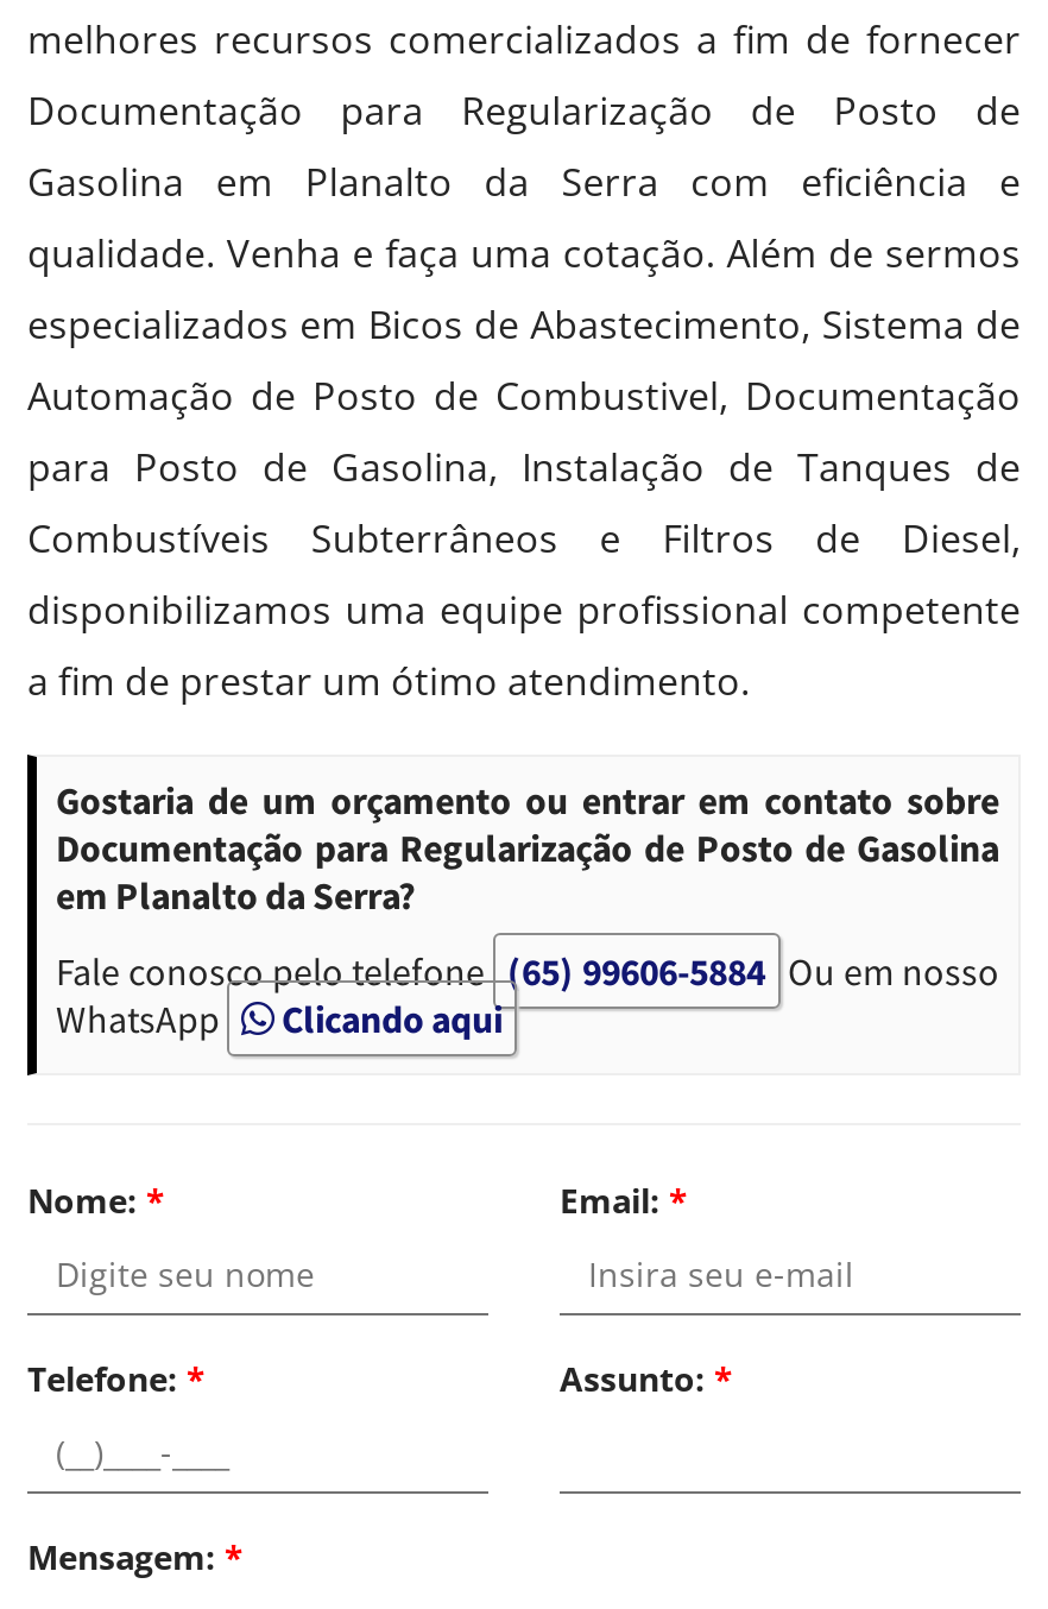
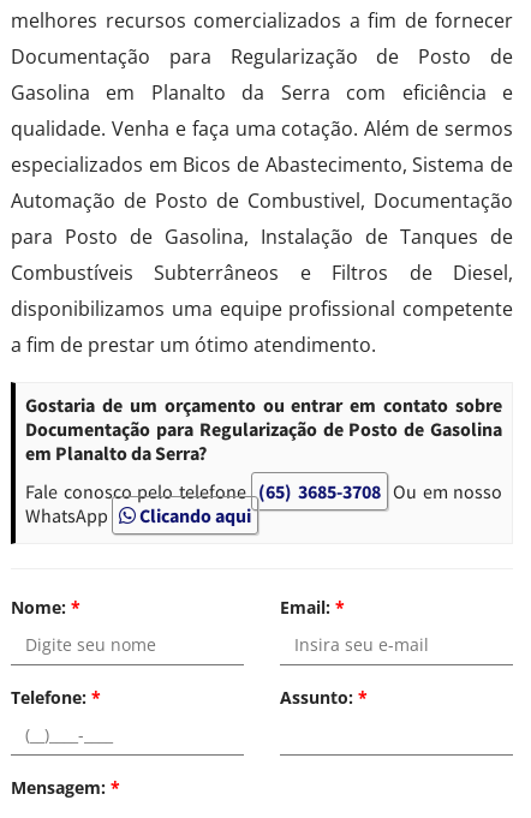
[56,946,999,994] Fale conosco pelo telefone (65) 99606-5884 Ou em nosso -> [25,479,502,503] Fale conosco pelo telefone (65) 3685-3708 Ou em nosso

